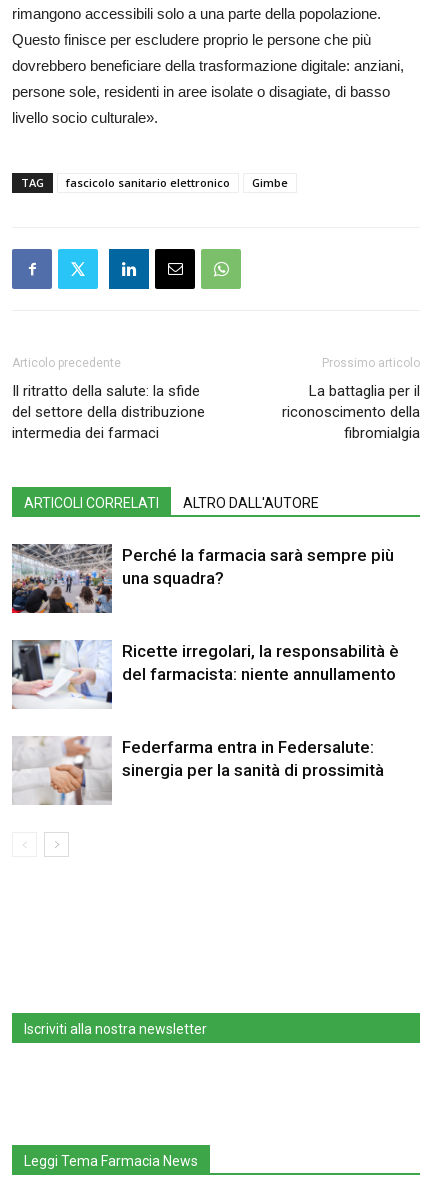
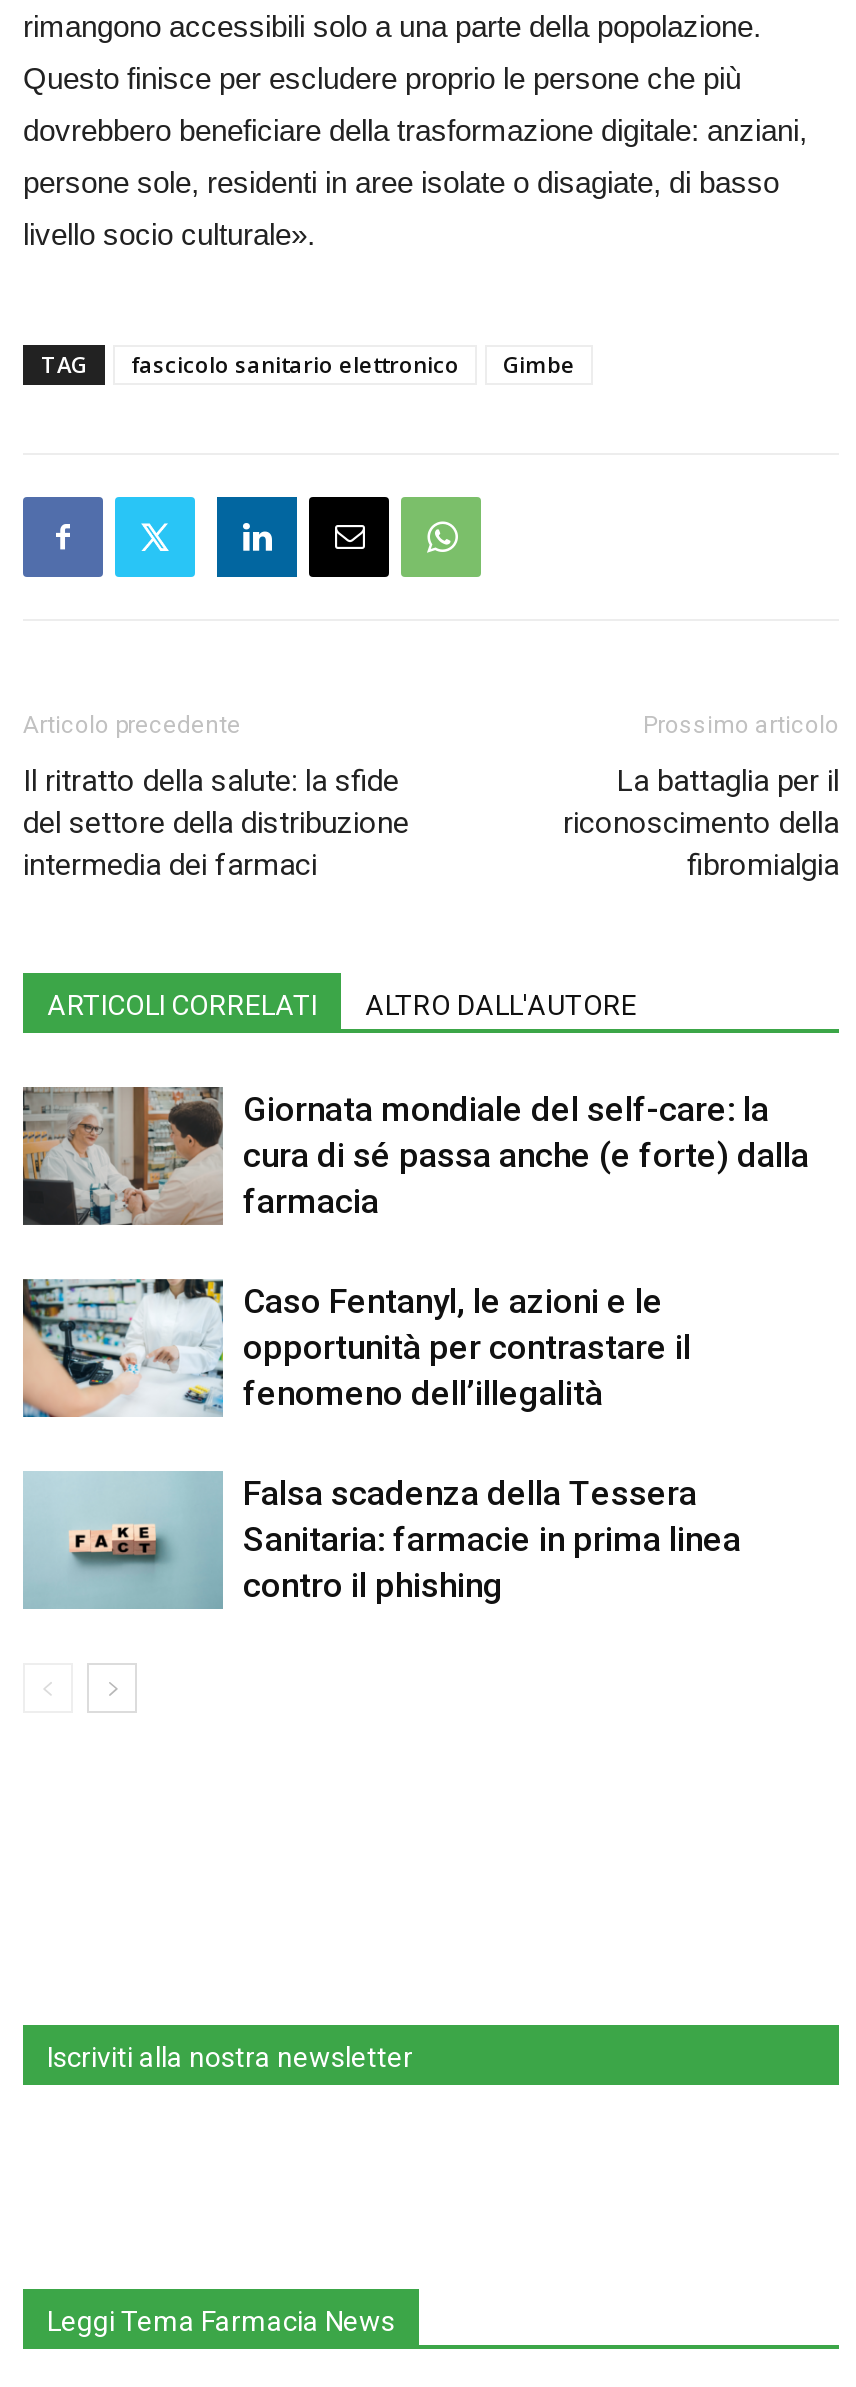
[11,544,394,614] [image] | Perché la farmacia sarà sempre più | una squadra? -> [21,1085,809,1227] [image] | Giornata mondiale del self-care: la | cura di sé passa anche (e forte) dalla | farmacia
[11,639,399,710] [image] | Ricette irregolari, la responsabilità è | del farmacista: niente annullamento -> [21,1277,691,1419] [image] | Caso Fentanyl, le azioni e le | opportunità per contrastare il | fenomeno dell’illegalità
[13,736,384,806] [image] | Federfarma entra in Federsalute: | sinergia per la sanità di prossimità -> [23,1471,741,1609] [image] | Falsa scadenza della Tessera | Sanitaria: farmacie in prima linea | contro il phishing

